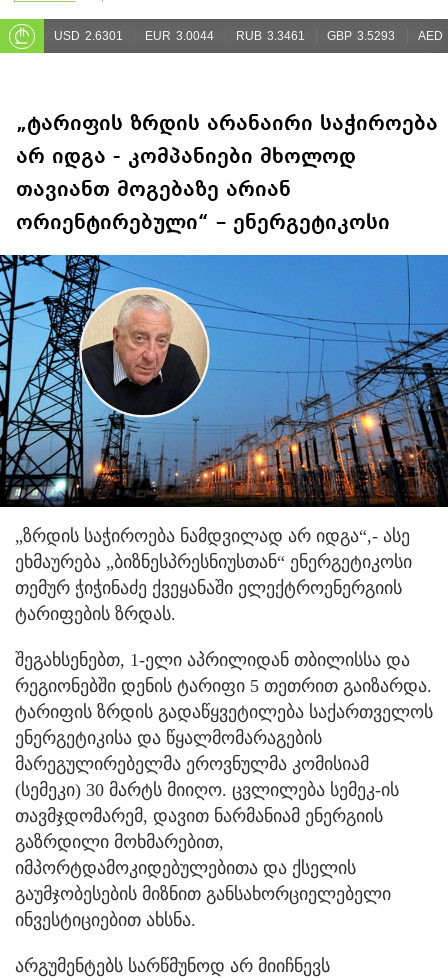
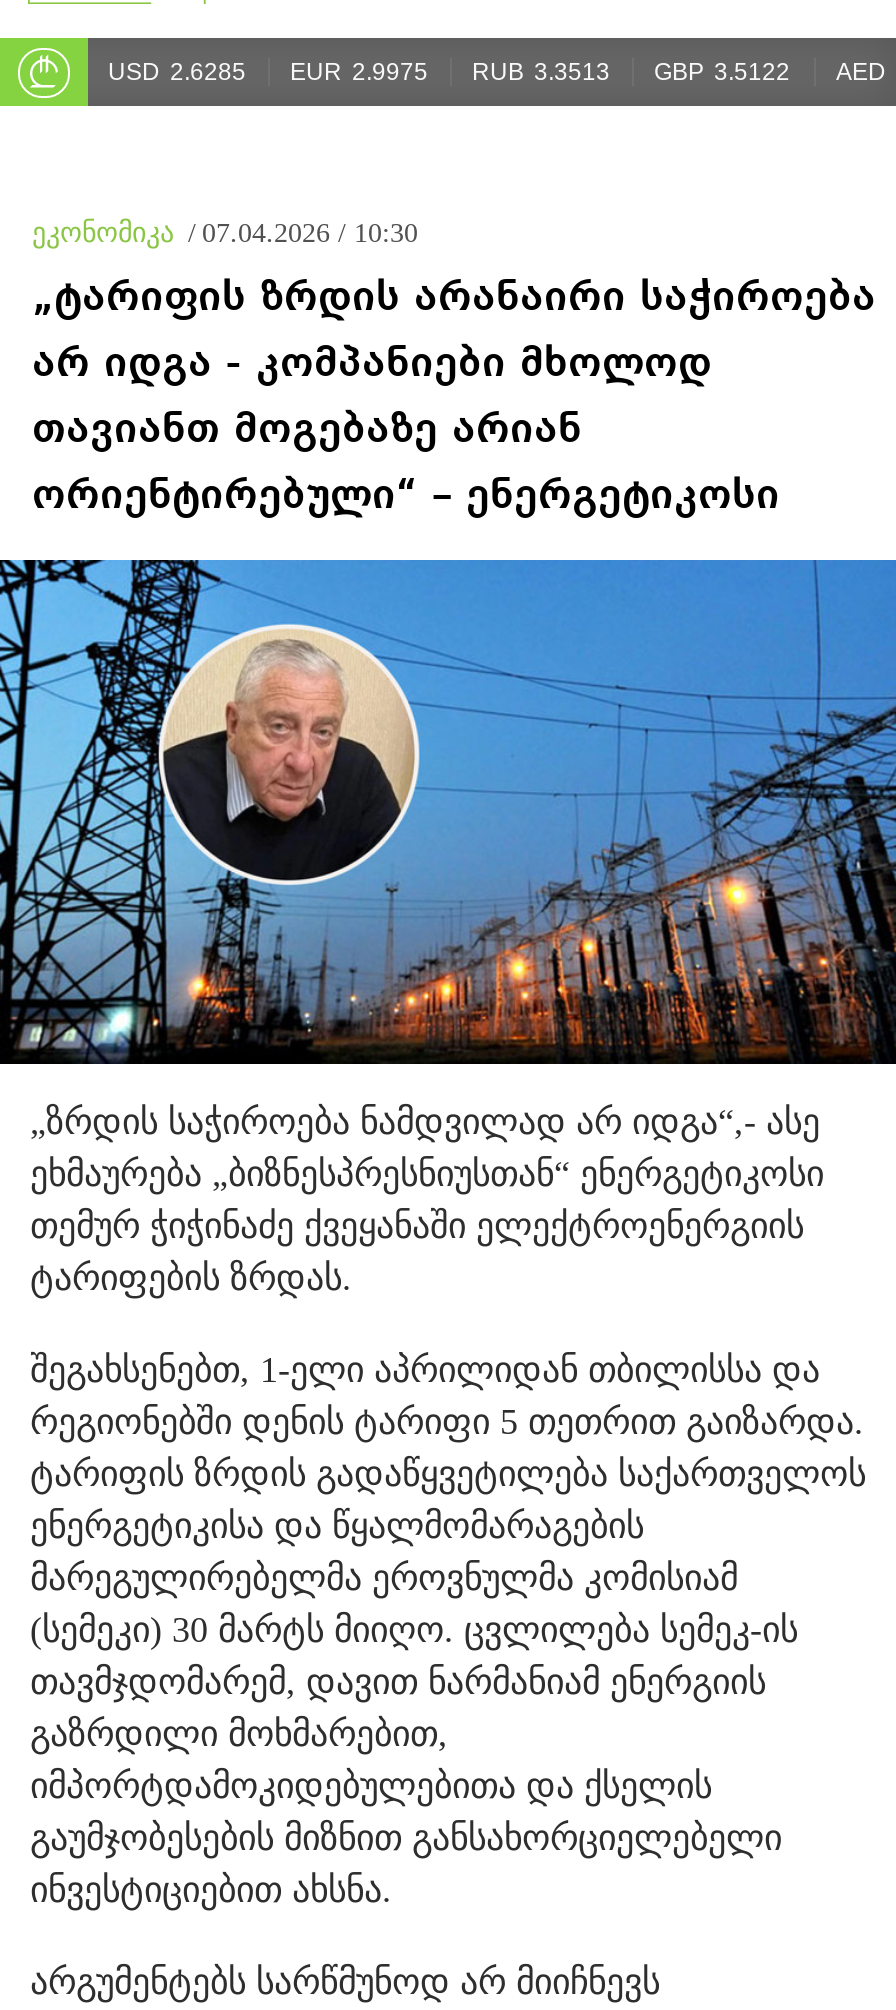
[54,29,123,43] USD 2.6301 -> [108,58,246,86] USD 2.6285
[145,29,214,43] EUR 3.0044 -> [290,58,428,86] EUR 2.9975
[236,29,305,43] RUB 3.3461 -> [472,58,610,86] RUB 3.3513
[327,29,395,43] GBP 3.5293 -> [654,58,790,86] GBP 3.5122
none -> [32,218,418,248] ეკონომიკა / 07.04.2026 / 10:30

